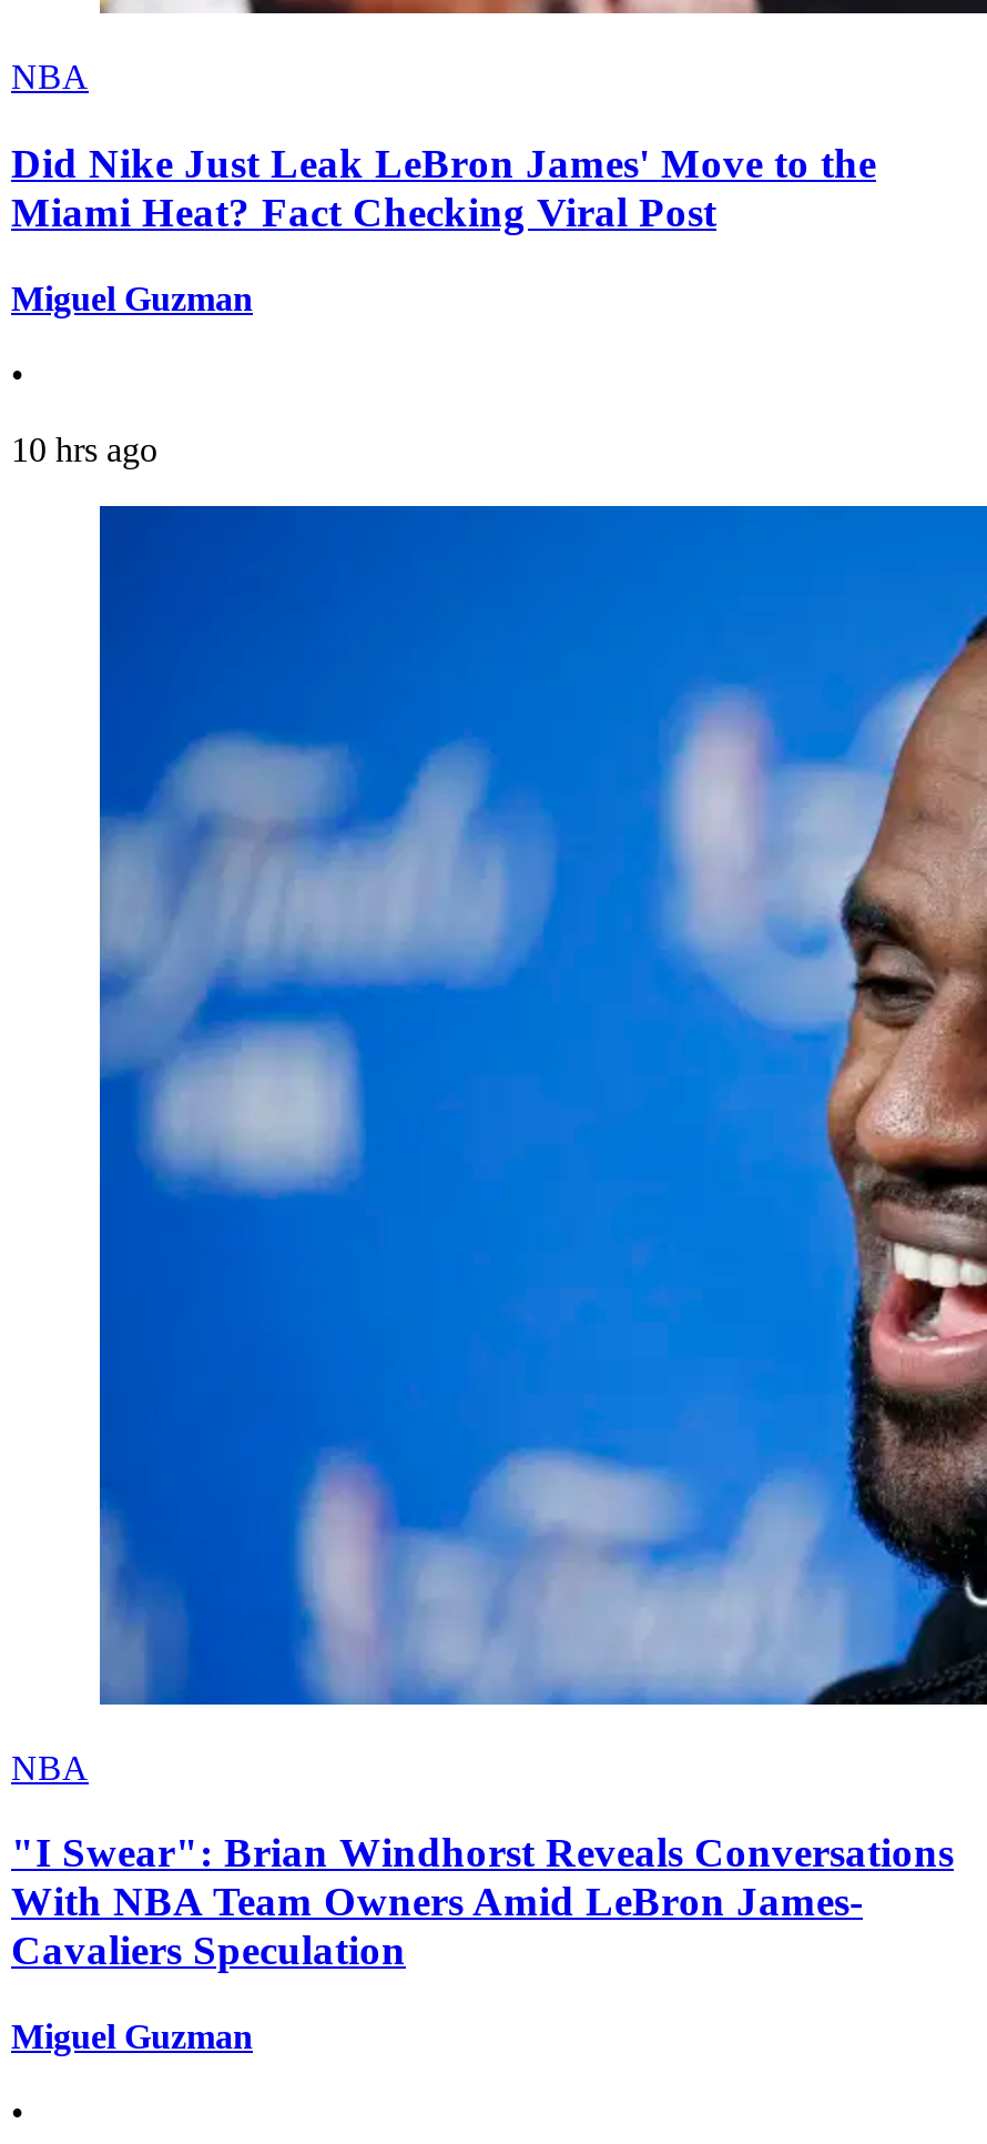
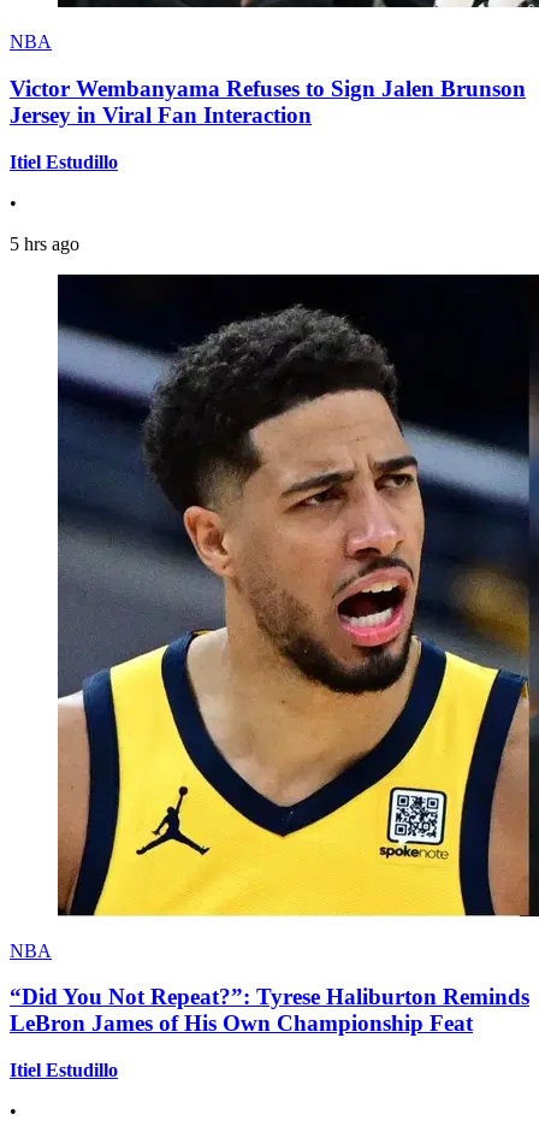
[11,140,876,235] Did Nike Just Leak LeBron James' Move to the | Miami Heat? Fact Checking Viral Post -> [10,76,526,128] Victor Wembanyama Refuses to Sign Jalen Brunson | Jersey in Viral Fan Interaction
[11,279,253,317] Miguel Guzman -> [10,151,118,172] Itiel Estudillo
[11,430,157,468] 10 hrs ago -> [10,233,79,254] 5 hrs ago
[98,504,980,1707] [image] -> [57,273,535,918] [image]
[11,1830,954,1974] "I Swear": Brian Windhorst Reveals Conversations | With NBA Team Owners Amid LeBron James- | Cavaliers Speculation -> [10,984,529,1036] “Did You Not Repeat?”: Tyrese Haliburton Reminds | LeBron James of His Own Championship Feat
[11,2018,253,2056] Miguel Guzman -> [10,1060,118,1080] Itiel Estudillo

